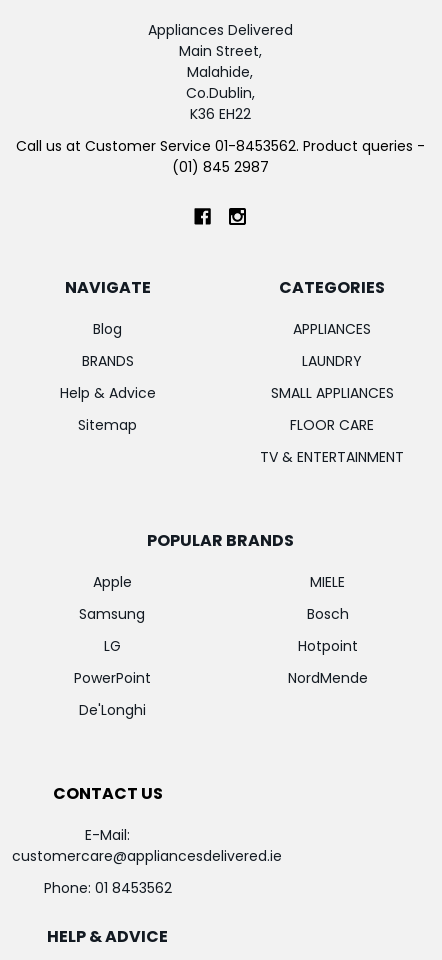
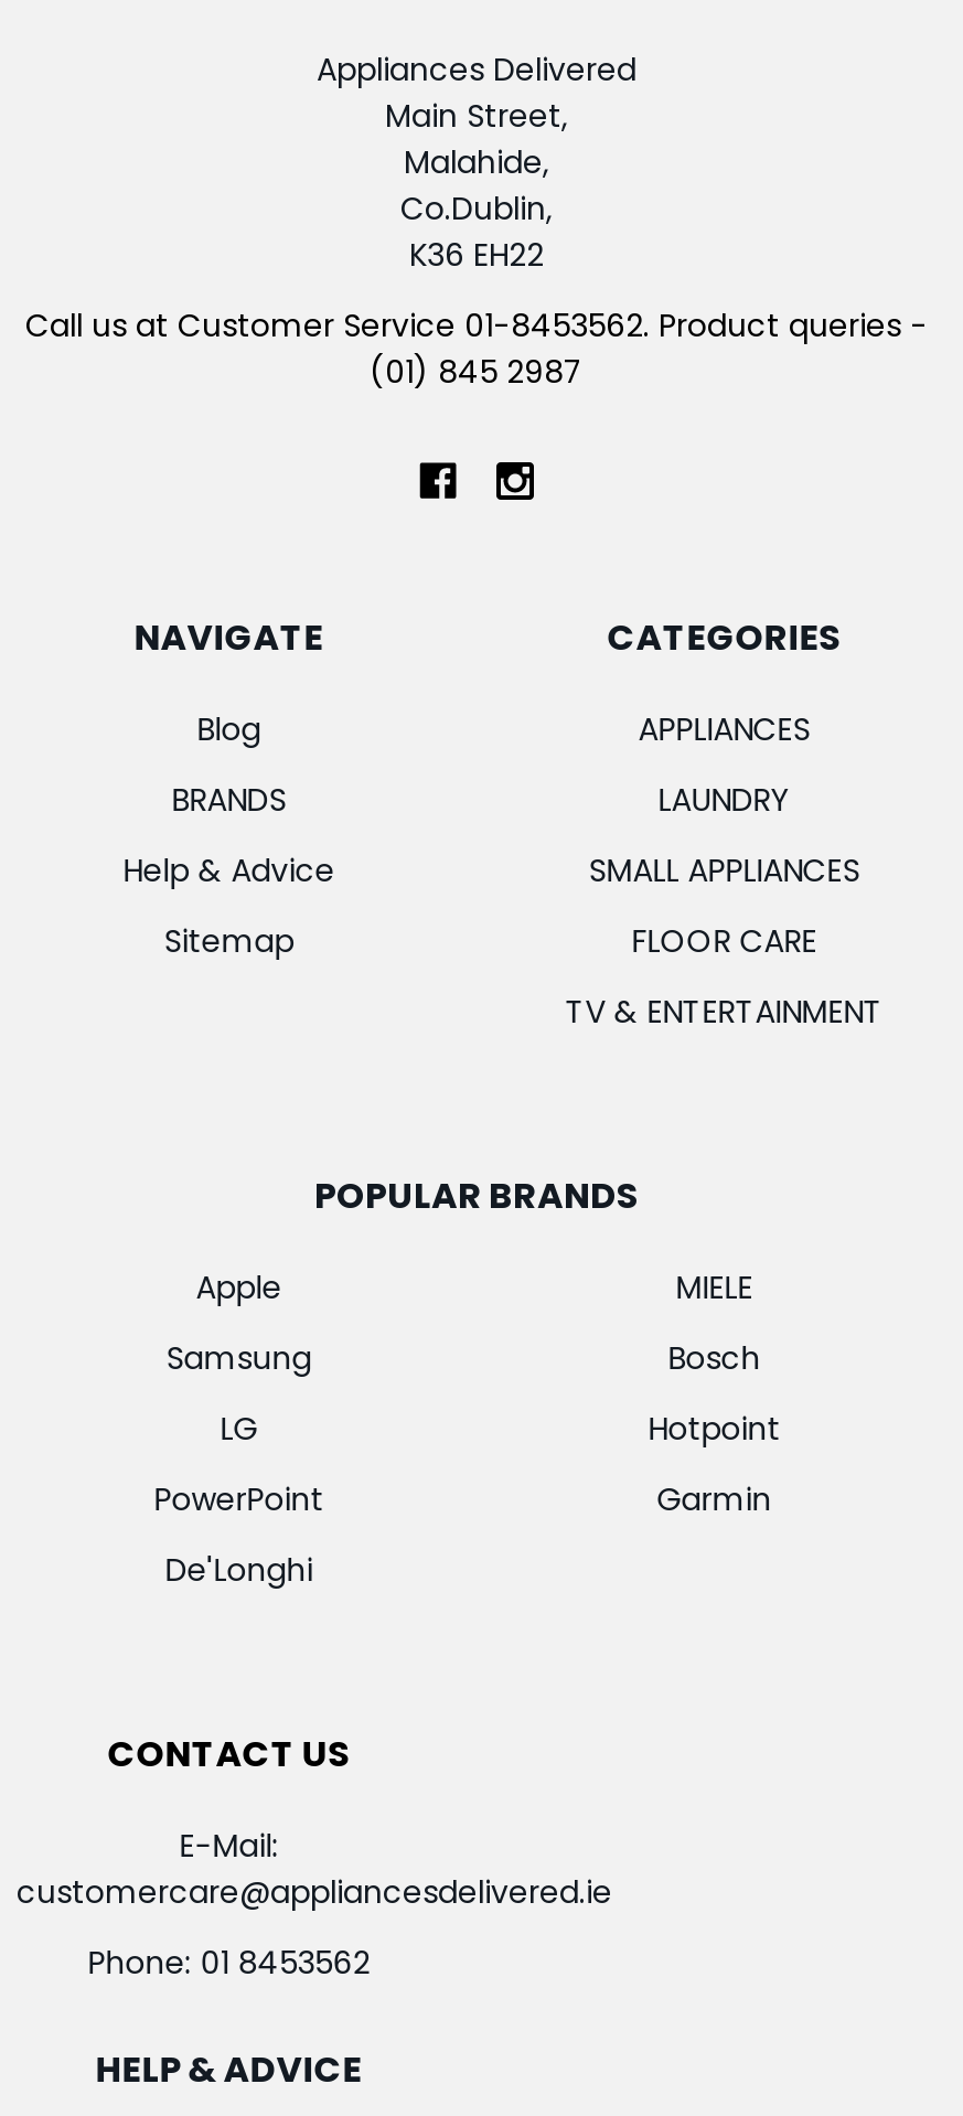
[288,668,368,688] NordMende -> [657,1477,772,1521] Garmin

